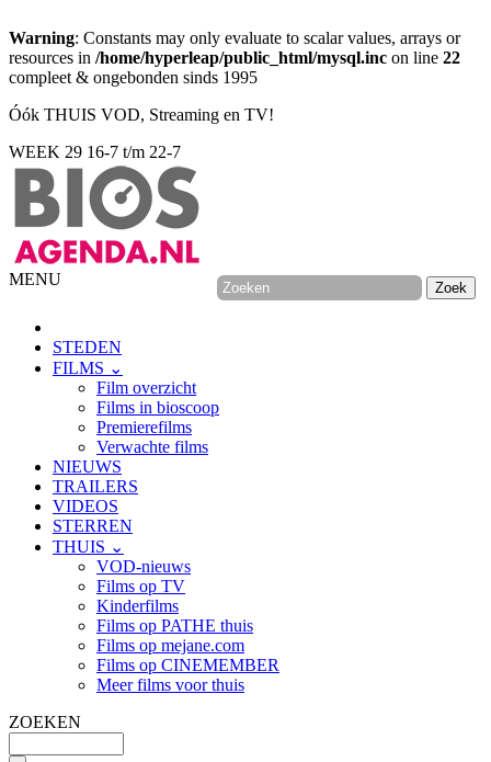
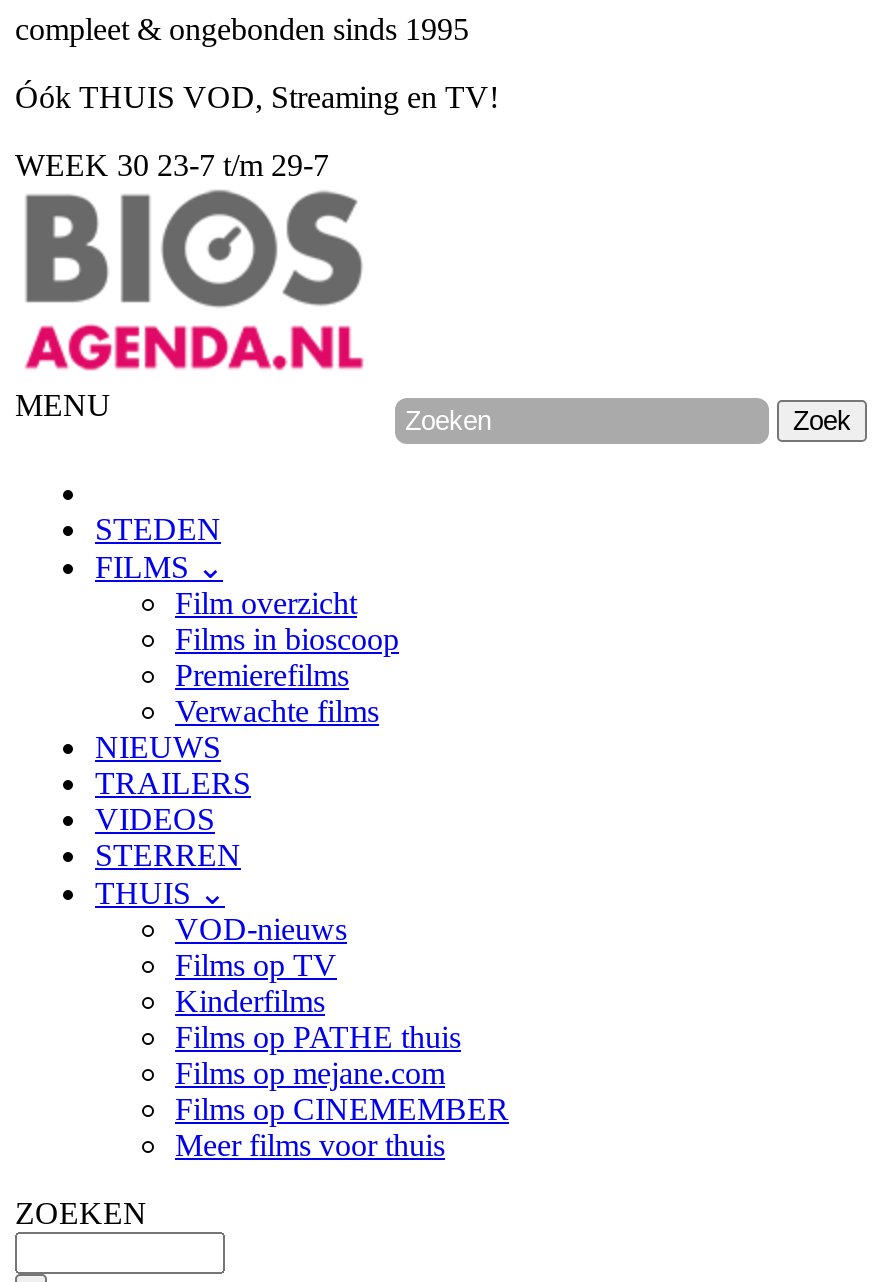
[9,29,460,67] Warning: Constants may only evaluate to scalar values, arrays or | resources in /home/hyperleap/public_html/mysql.inc on line 22 -> none
[9,143,181,161] WEEK 29 16-7 t/m 22-7 -> [15,148,329,182] WEEK 30 23-7 t/m 29-7

